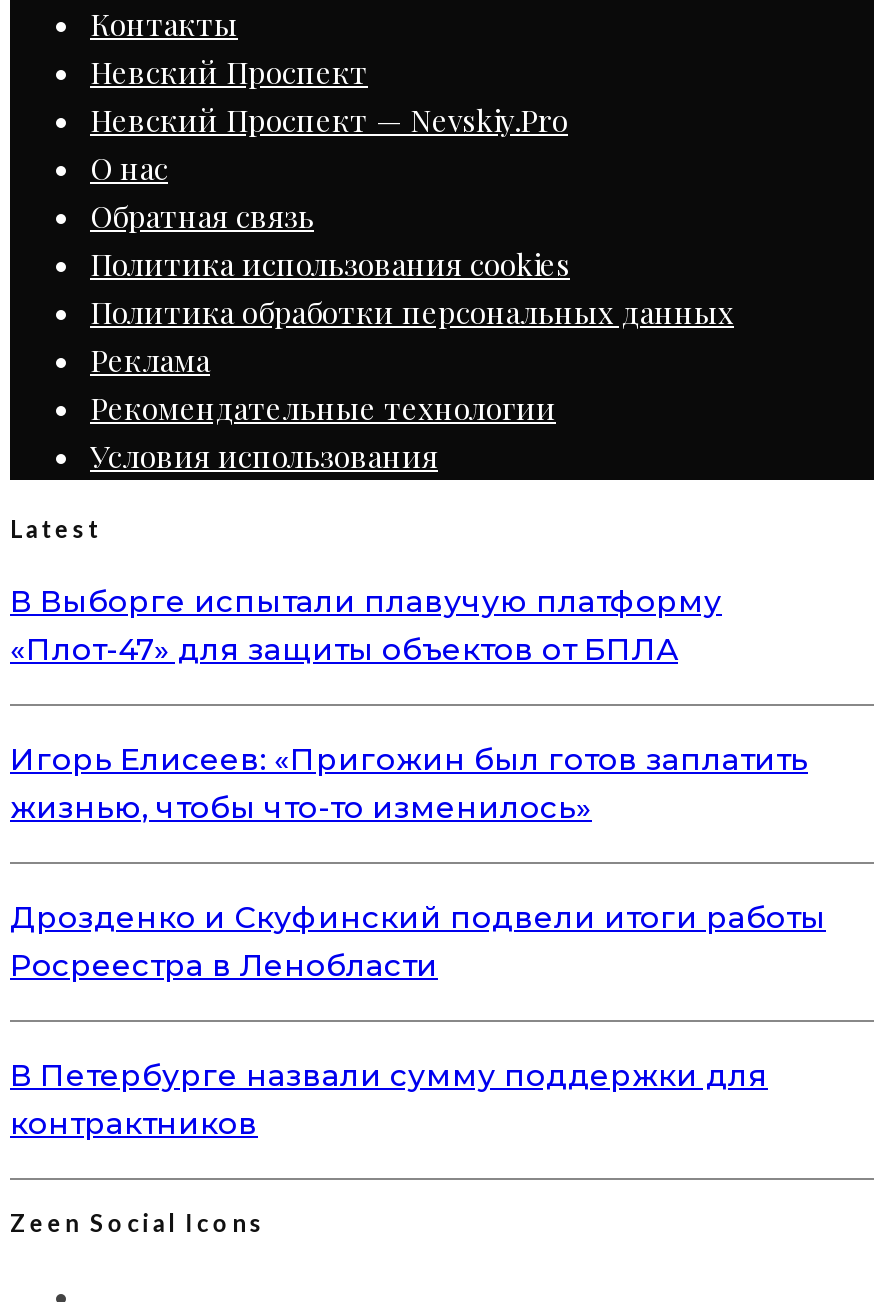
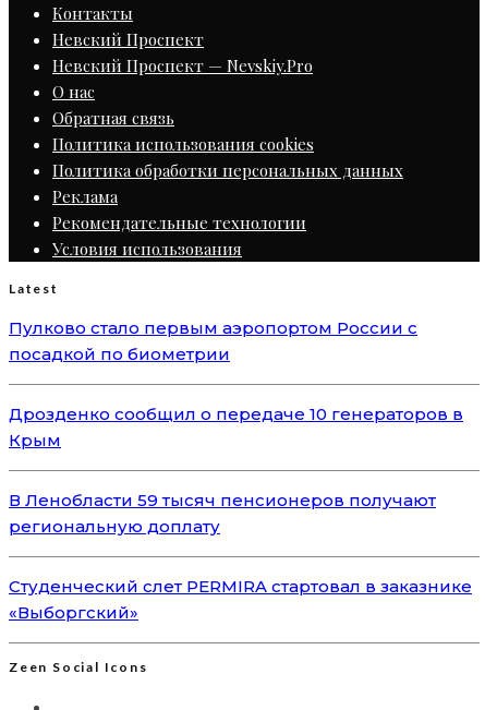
[10,582,722,668] В Выборге испытали плавучую платформу | «Плот-47» для защиты объектов от БПЛА -> [9,318,417,364] Пулково стало первым аэропортом России с | посадкой по биометрии
[10,740,808,826] Игорь Елисеев: «Пригожин был готов заплатить | жизнью, чтобы что-то изменилось» -> [9,404,463,451] Дрозденко сообщил о передаче 10 генераторов в | Крым
[10,898,826,984] Дрозденко и Скуфинский подвели итоги работы | Росреестра в Ленобласти -> [9,490,436,537] В Ленобласти 59 тысяч пенсионеров получают | региональную доплату
[10,1056,768,1142] В Петербурге назвали сумму поддержки для | контрактников -> [9,576,472,623] Студенческий слет PERMIRA стартовал в заказнике | «Выборгский»

